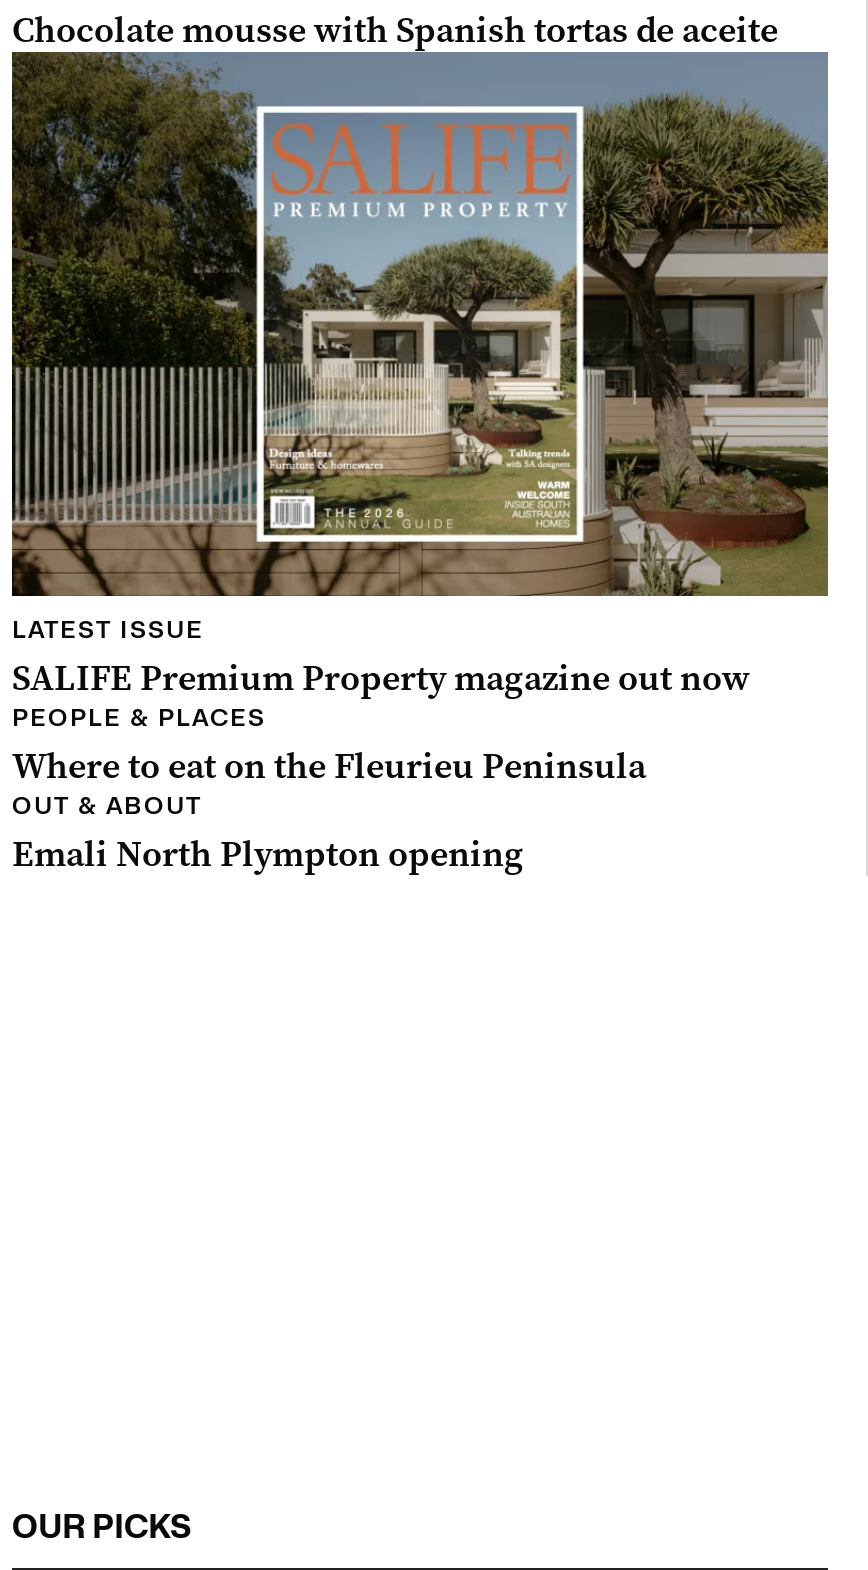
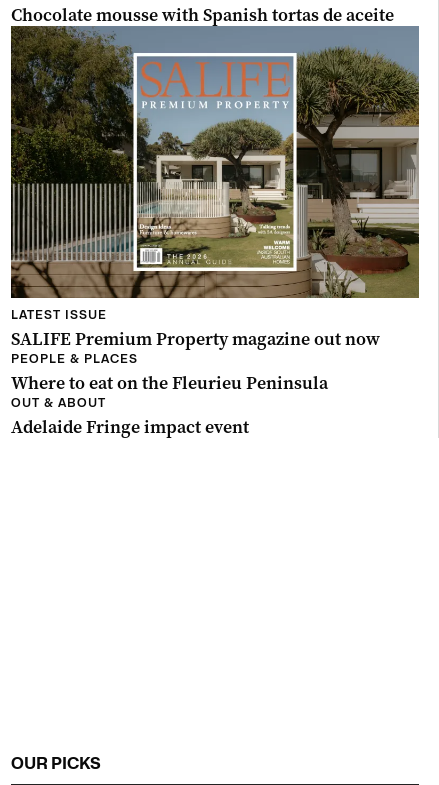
[12,830,524,878] Emali North Plympton opening -> [11,415,249,439] Adelaide Fringe impact event

